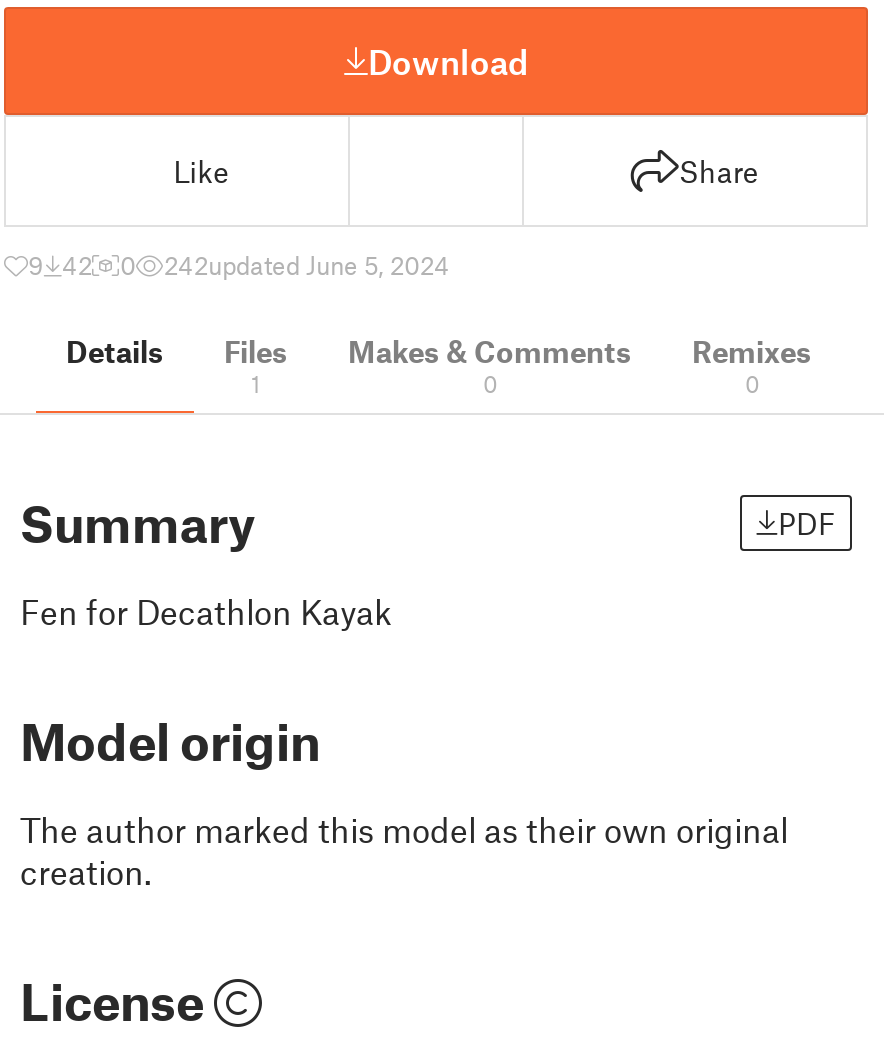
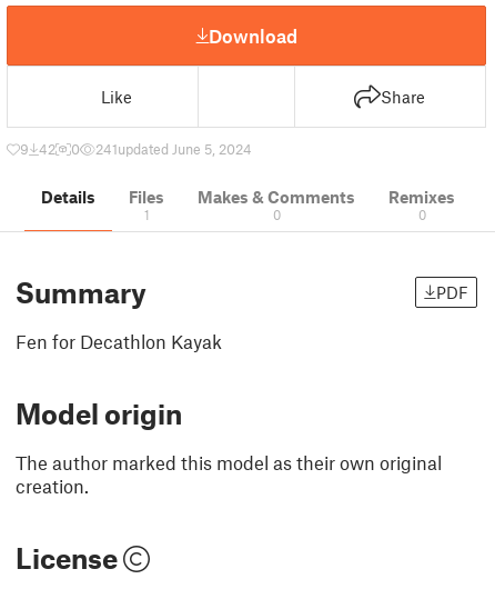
[164,249,450,281] 242updated June 5, 2024 -> [95,140,252,158] 241updated June 5, 2024

